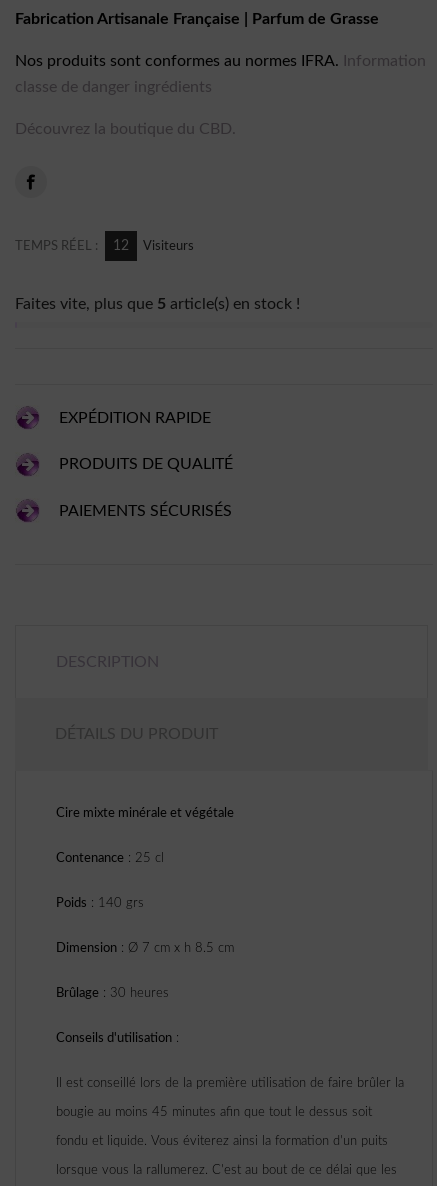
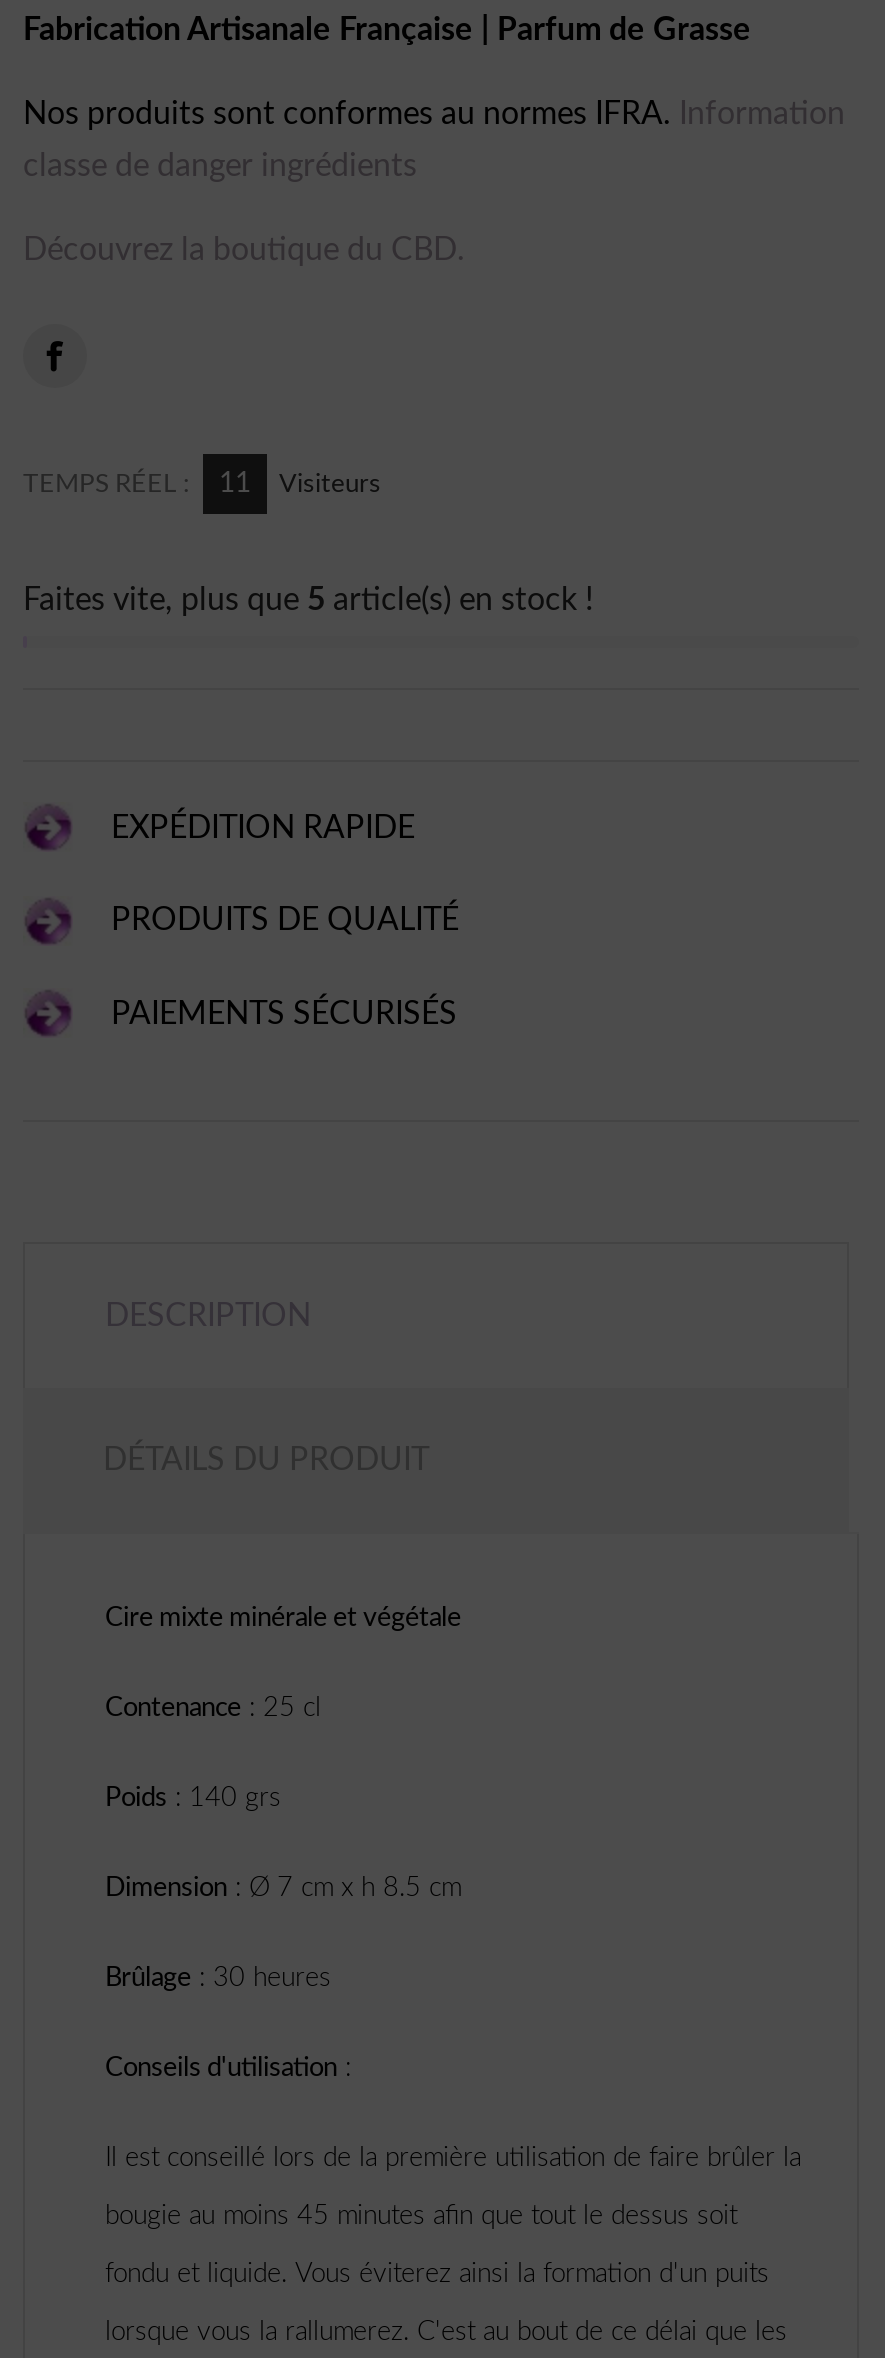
[113,239,129,253] 12 -> [219,469,251,497] 11

